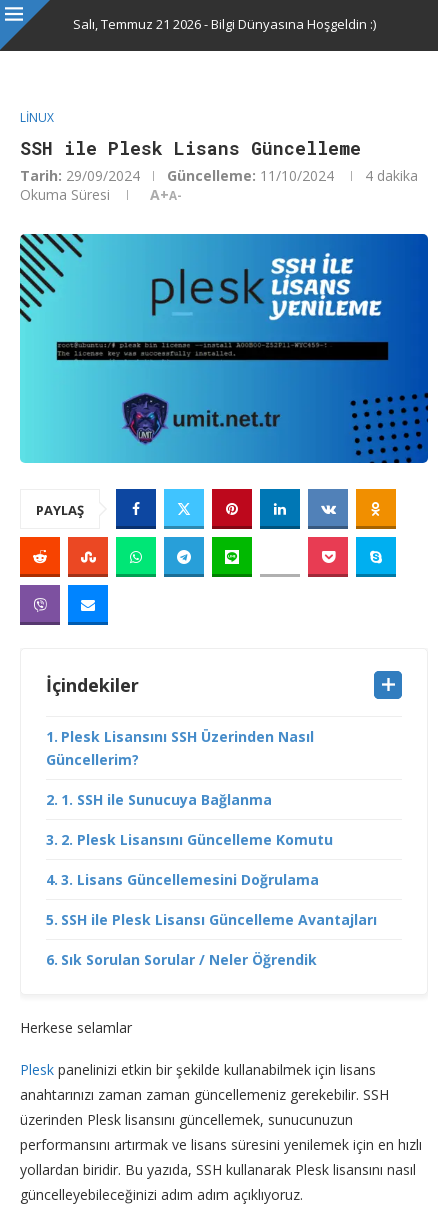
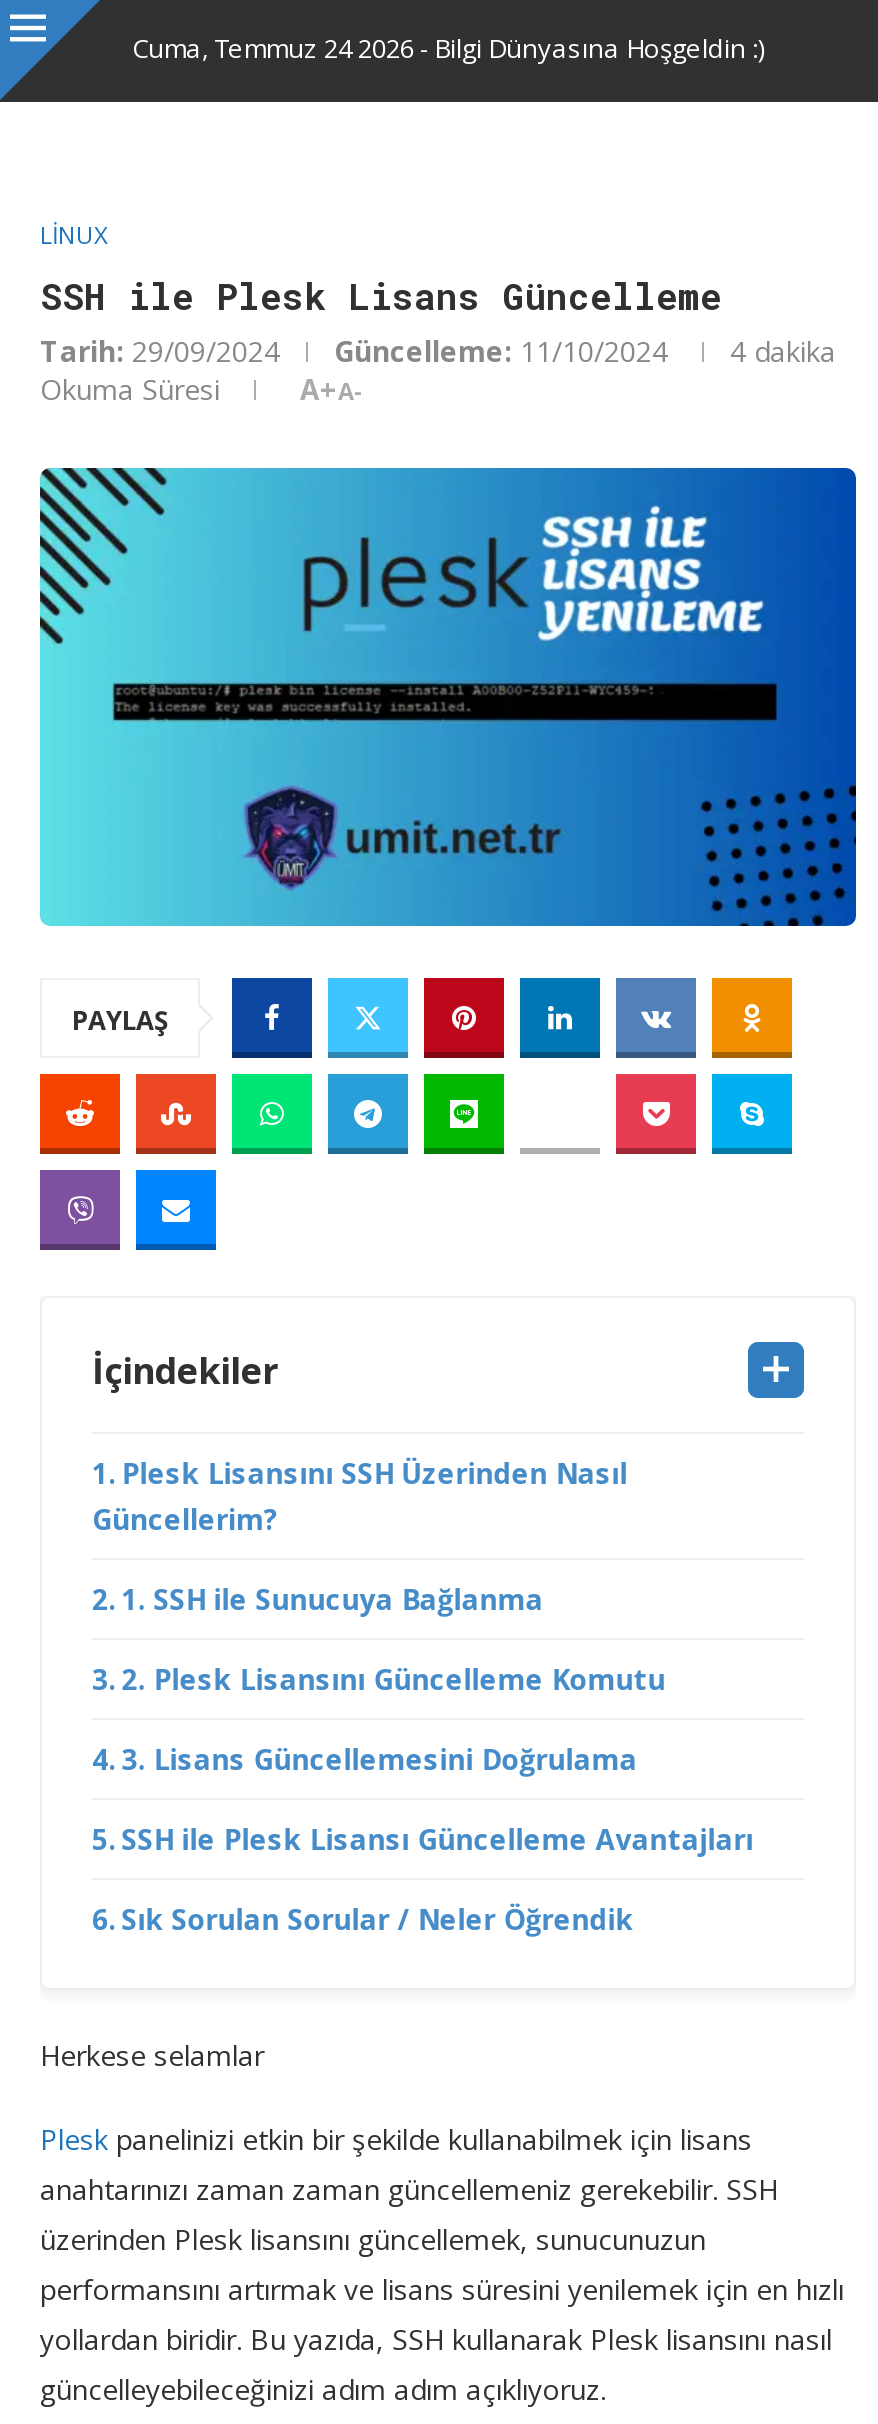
[72,15,375,33] Salı, Temmuz 21 2026 - Bilgi Dünyasına Hoşgeldin :) -> [132,30,764,66] Cuma, Temmuz 24 2026 - Bilgi Dünyasına Hoşgeldin :)

